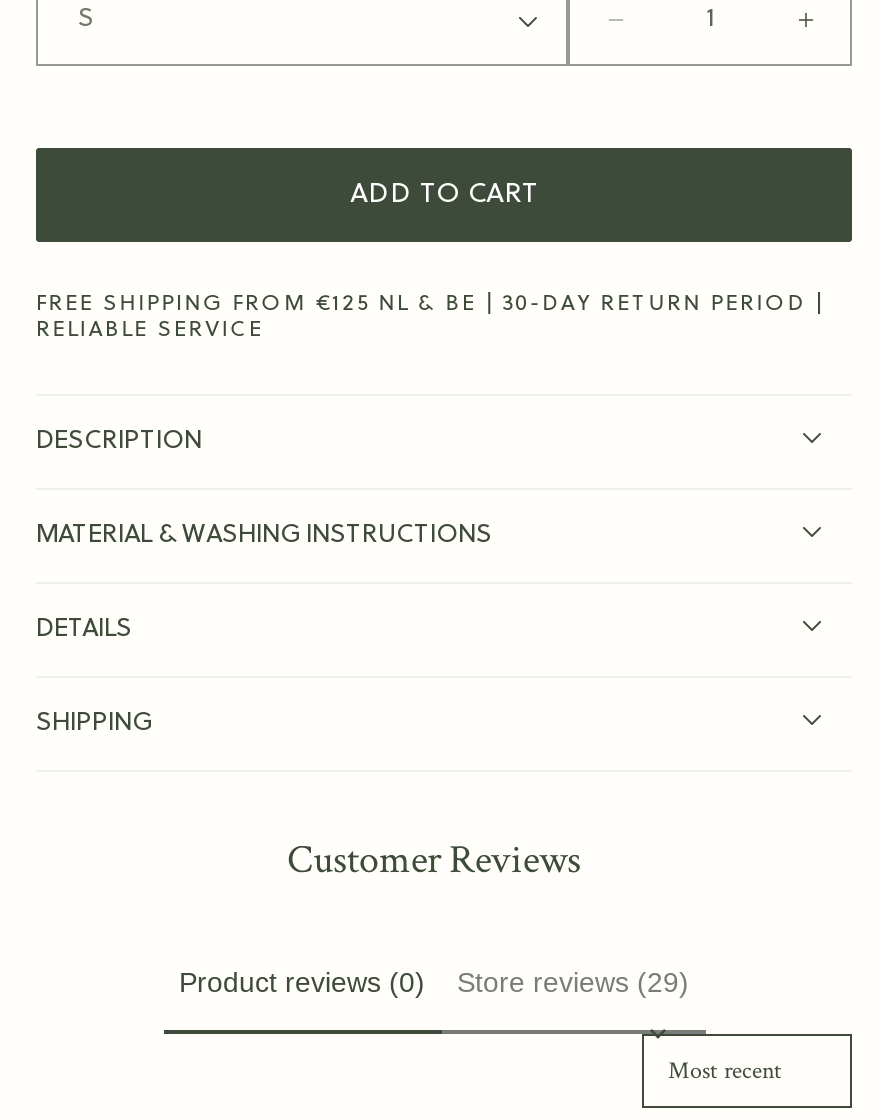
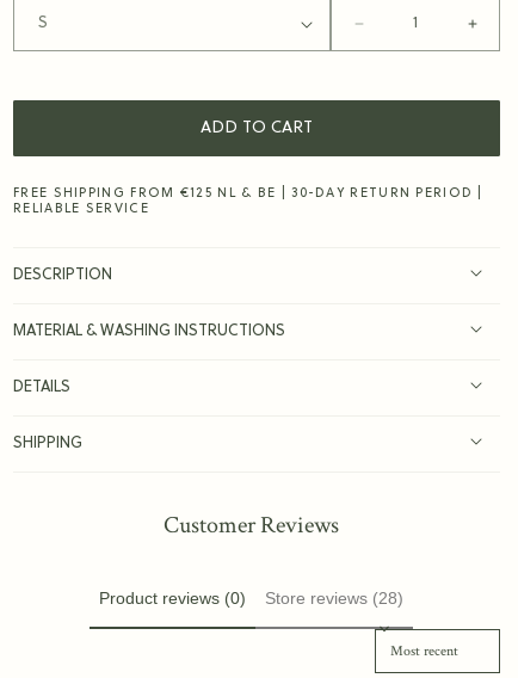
[457,966,689,998] Store reviews (29) -> [264,589,403,608] Store reviews (28)

